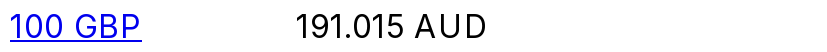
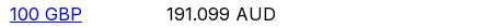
[296,7,488,47] 191.015 AUD -> [166,4,276,25] 191.099 AUD

